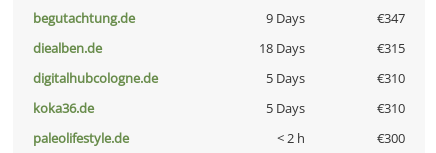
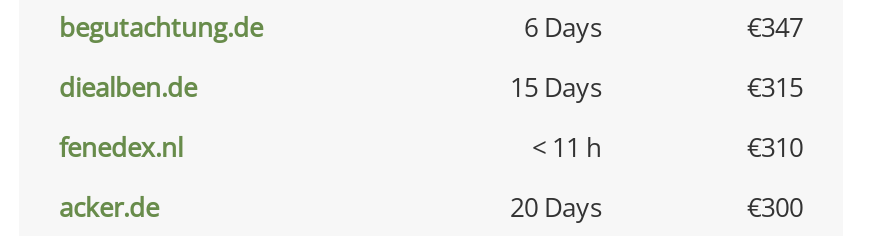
[265,9,304,27] 9 Days -> [524,9,602,45] 6 Days
[258,39,304,57] 18 Days -> [510,69,602,105] 15 Days
[33,69,304,87] digitalhubcologne.de | 5 Days -> [59,129,602,165] fenedex.nl | < 11 h
[33,99,405,147] koka36.de | 5 Days | €310 | paleolifestyle.de | < 2 h -> [59,189,602,225] acker.de | 20 Days

